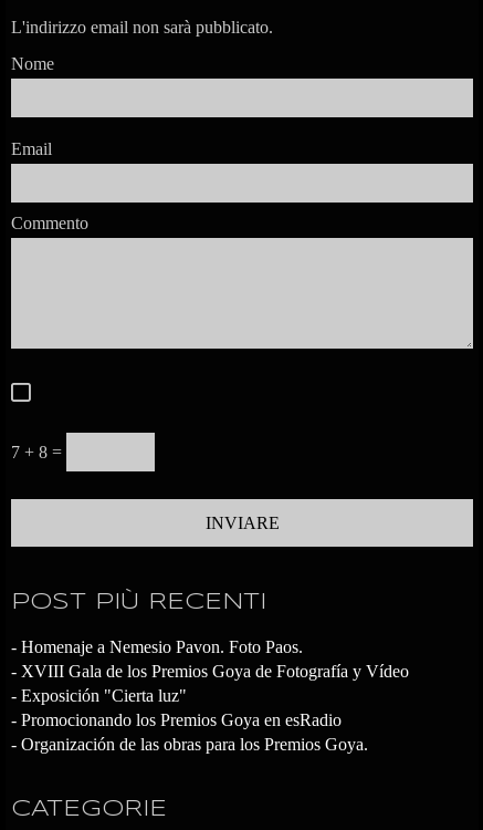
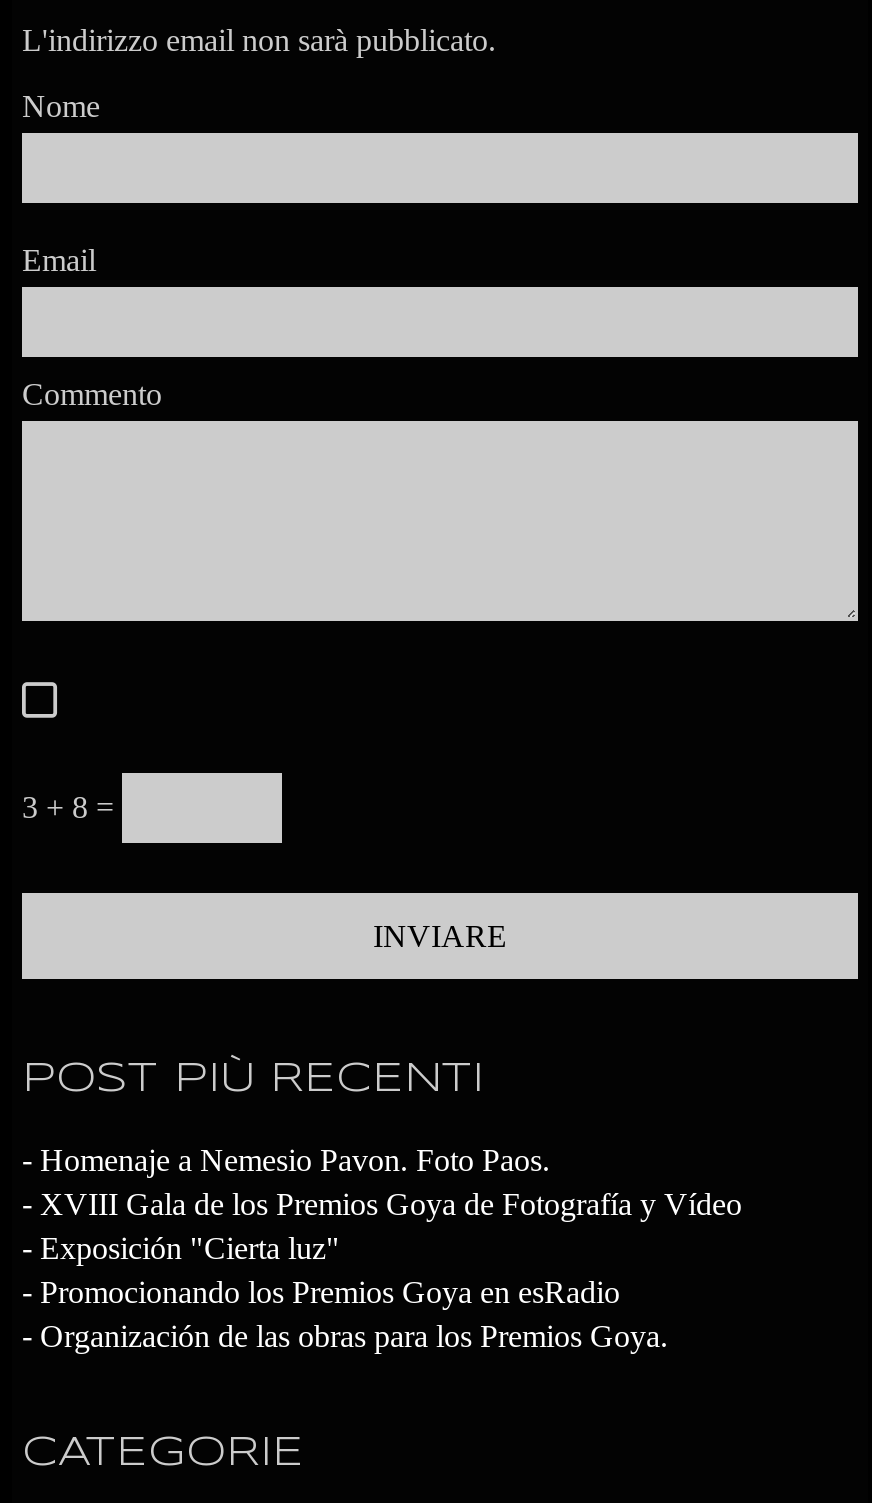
[11,442,62,461] 7 + 8 = -> [22,790,114,824] 3 + 8 =

